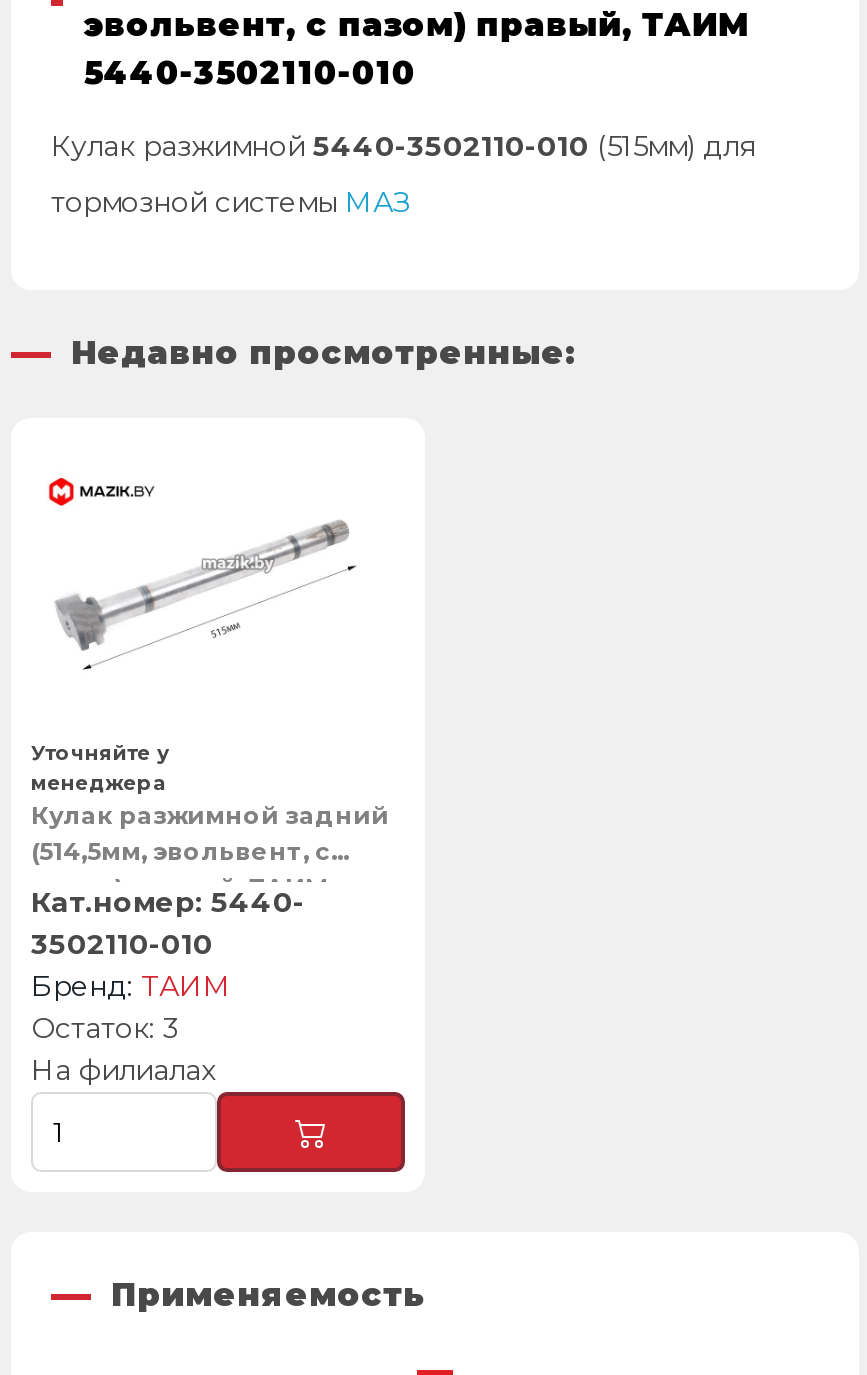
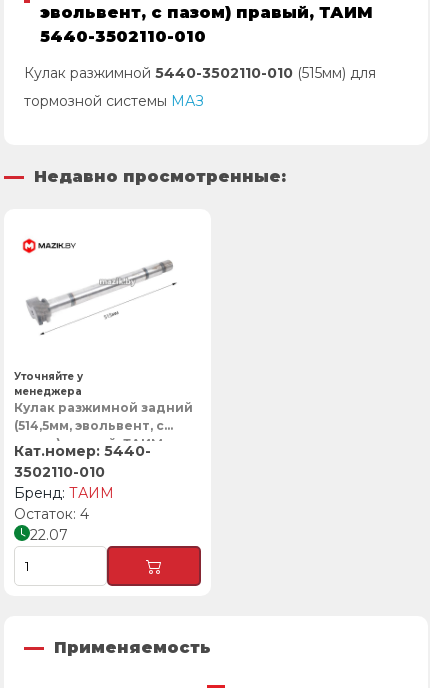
[31,1010,215,1088] 3 | На филиалах -> [30,505,89,544] 4 | 22.07

